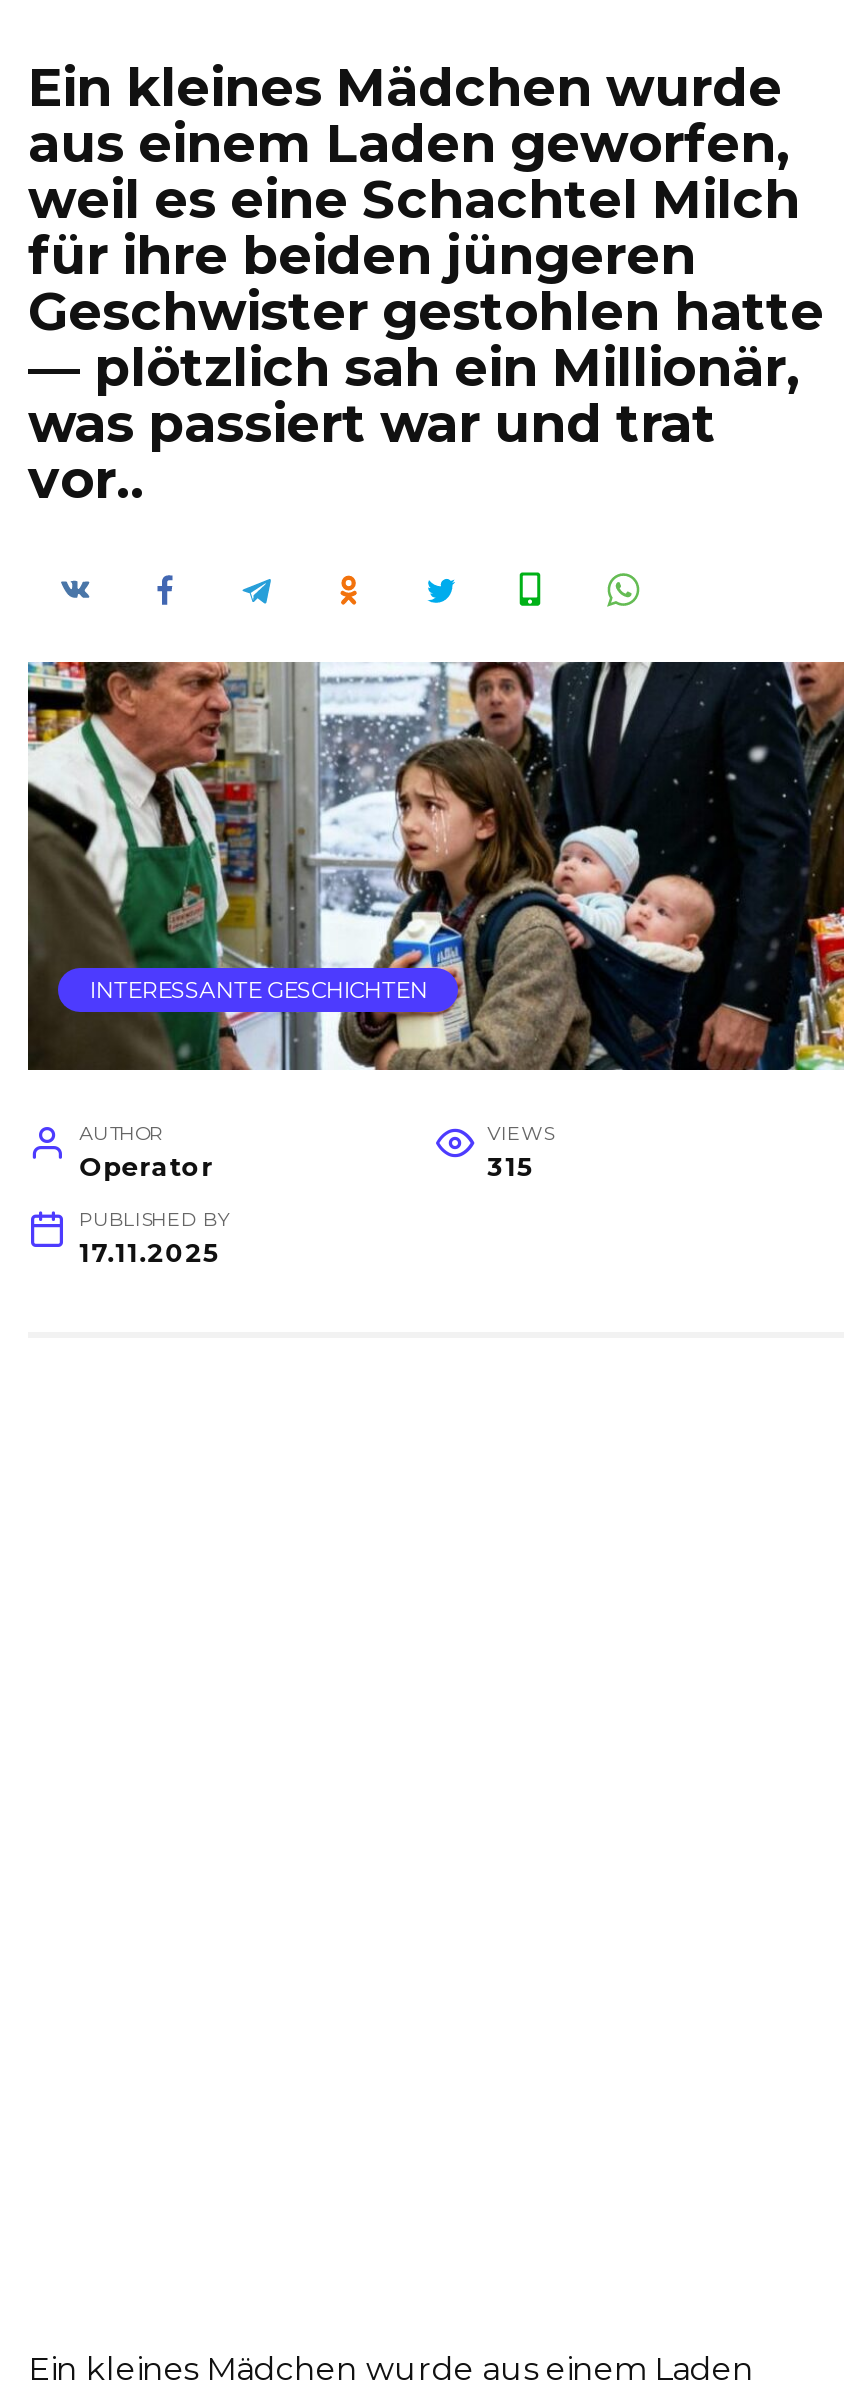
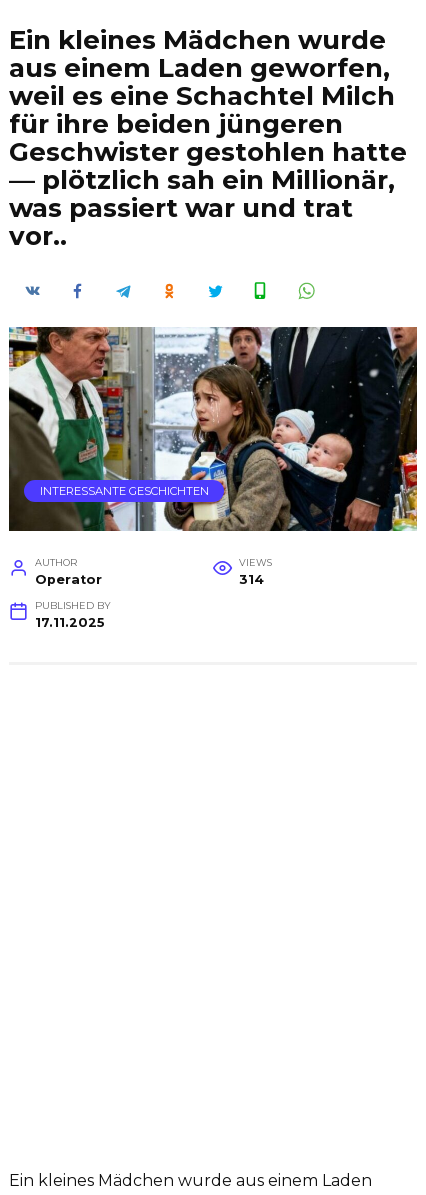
[487,1152,533,1182] 315 -> [239,572,264,587] 314

